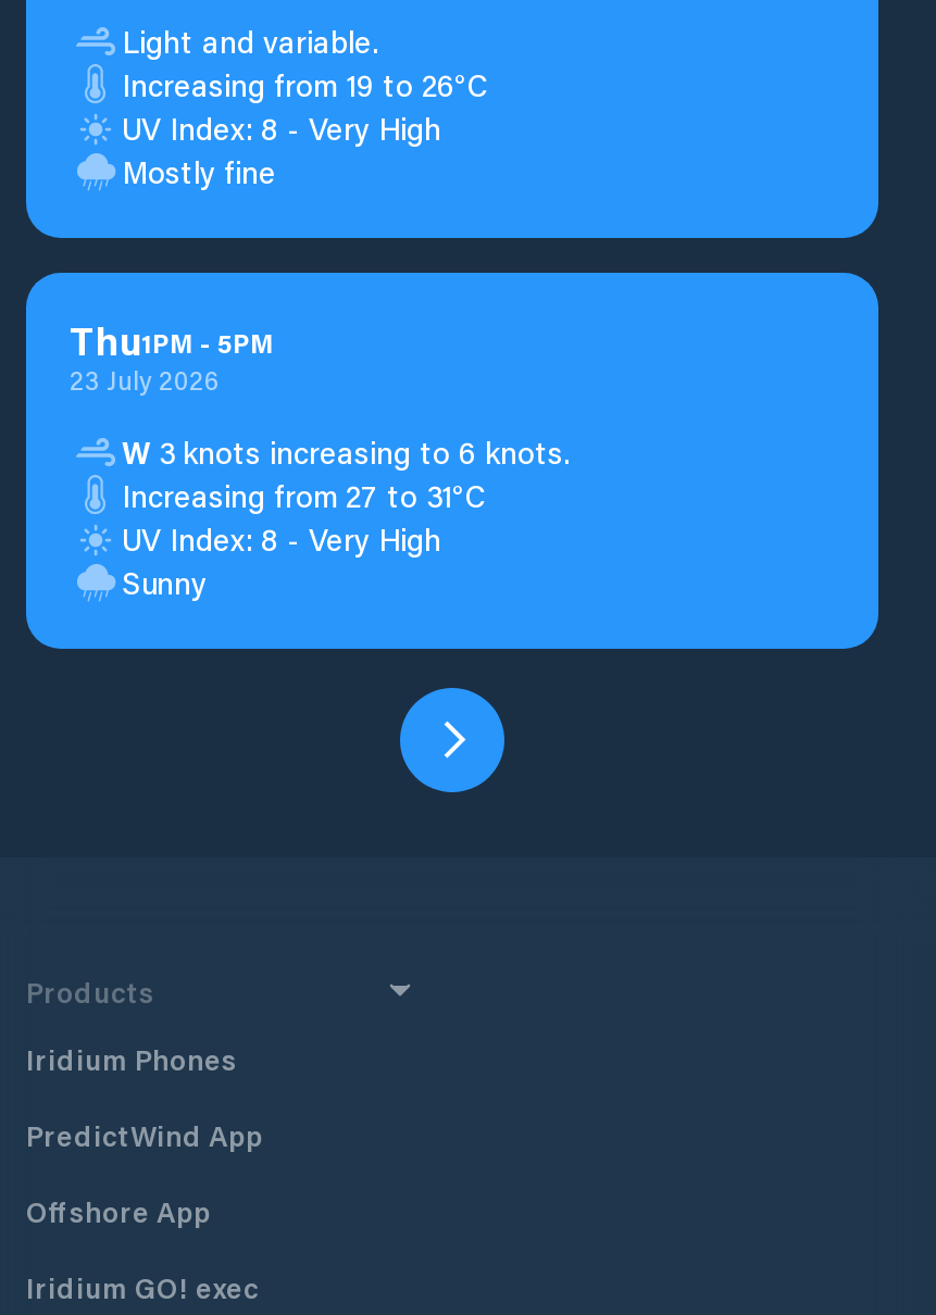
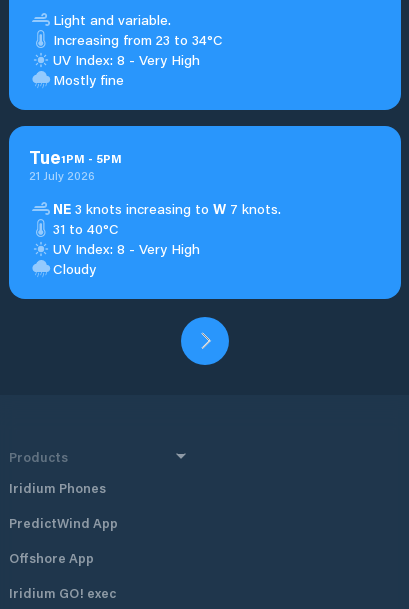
[122,64,489,105] Increasing from 19 to 26°C -> [53,30,223,49] Increasing from 23 to 34°C
[70,314,274,396] Thu1PM - 5PM | 23 July 2026 -> [29,145,122,183] Tue1PM - 5PM | 21 July 2026
[122,431,570,516] W 3 knots increasing to 6 knots. | Increasing from 27 to 31°C -> [53,199,281,238] NE 3 knots increasing to W 7 knots. | 31 to 40°C
[122,561,207,603] Sunny -> [53,259,96,278] Cloudy

